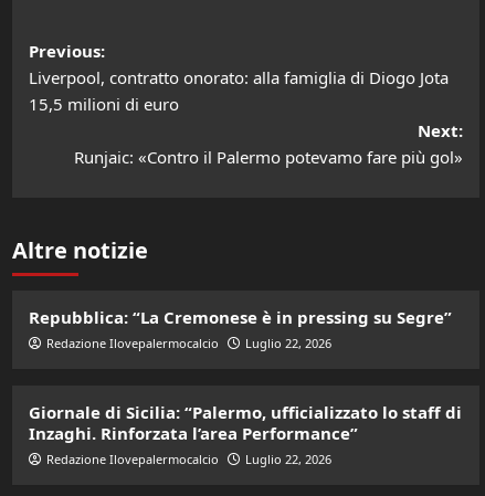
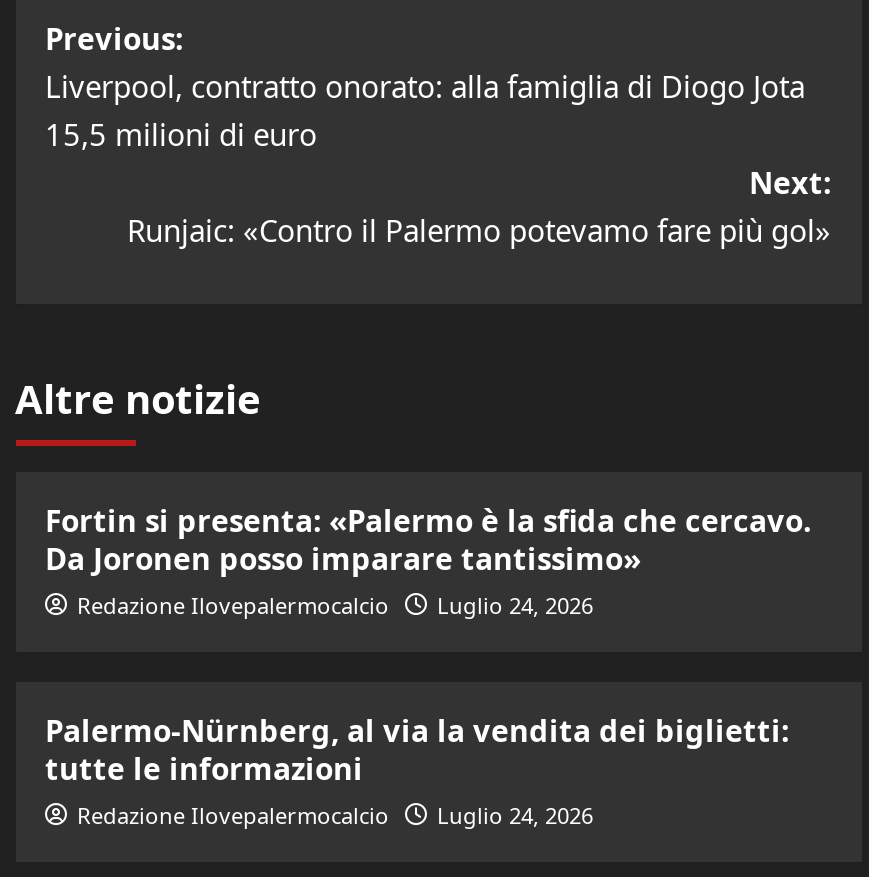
[28,306,451,328] Repubblica: “La Cremonese è in pressing su Segre” -> [45,499,811,577] Fortin si presenta: «Palermo è la sfida che cercavo. | Da Joronen posso imparare tantissimo»
[46,335,331,352] Redazione Ilovepalermocalcio Luglio 22, 2026 -> [77,589,593,619] Redazione Ilovepalermocalcio Luglio 24, 2026
[28,401,461,444] Giornale di Sicilia: “Palermo, ufficializzato lo staff di | Inzaghi. Rinforzata l’area Performance” -> [45,709,789,787] Palermo-Nürnberg, al via la vendita dei biglietti: | tutte le informazioni
[46,451,331,467] Redazione Ilovepalermocalcio Luglio 22, 2026 -> [77,799,593,829] Redazione Ilovepalermocalcio Luglio 24, 2026

